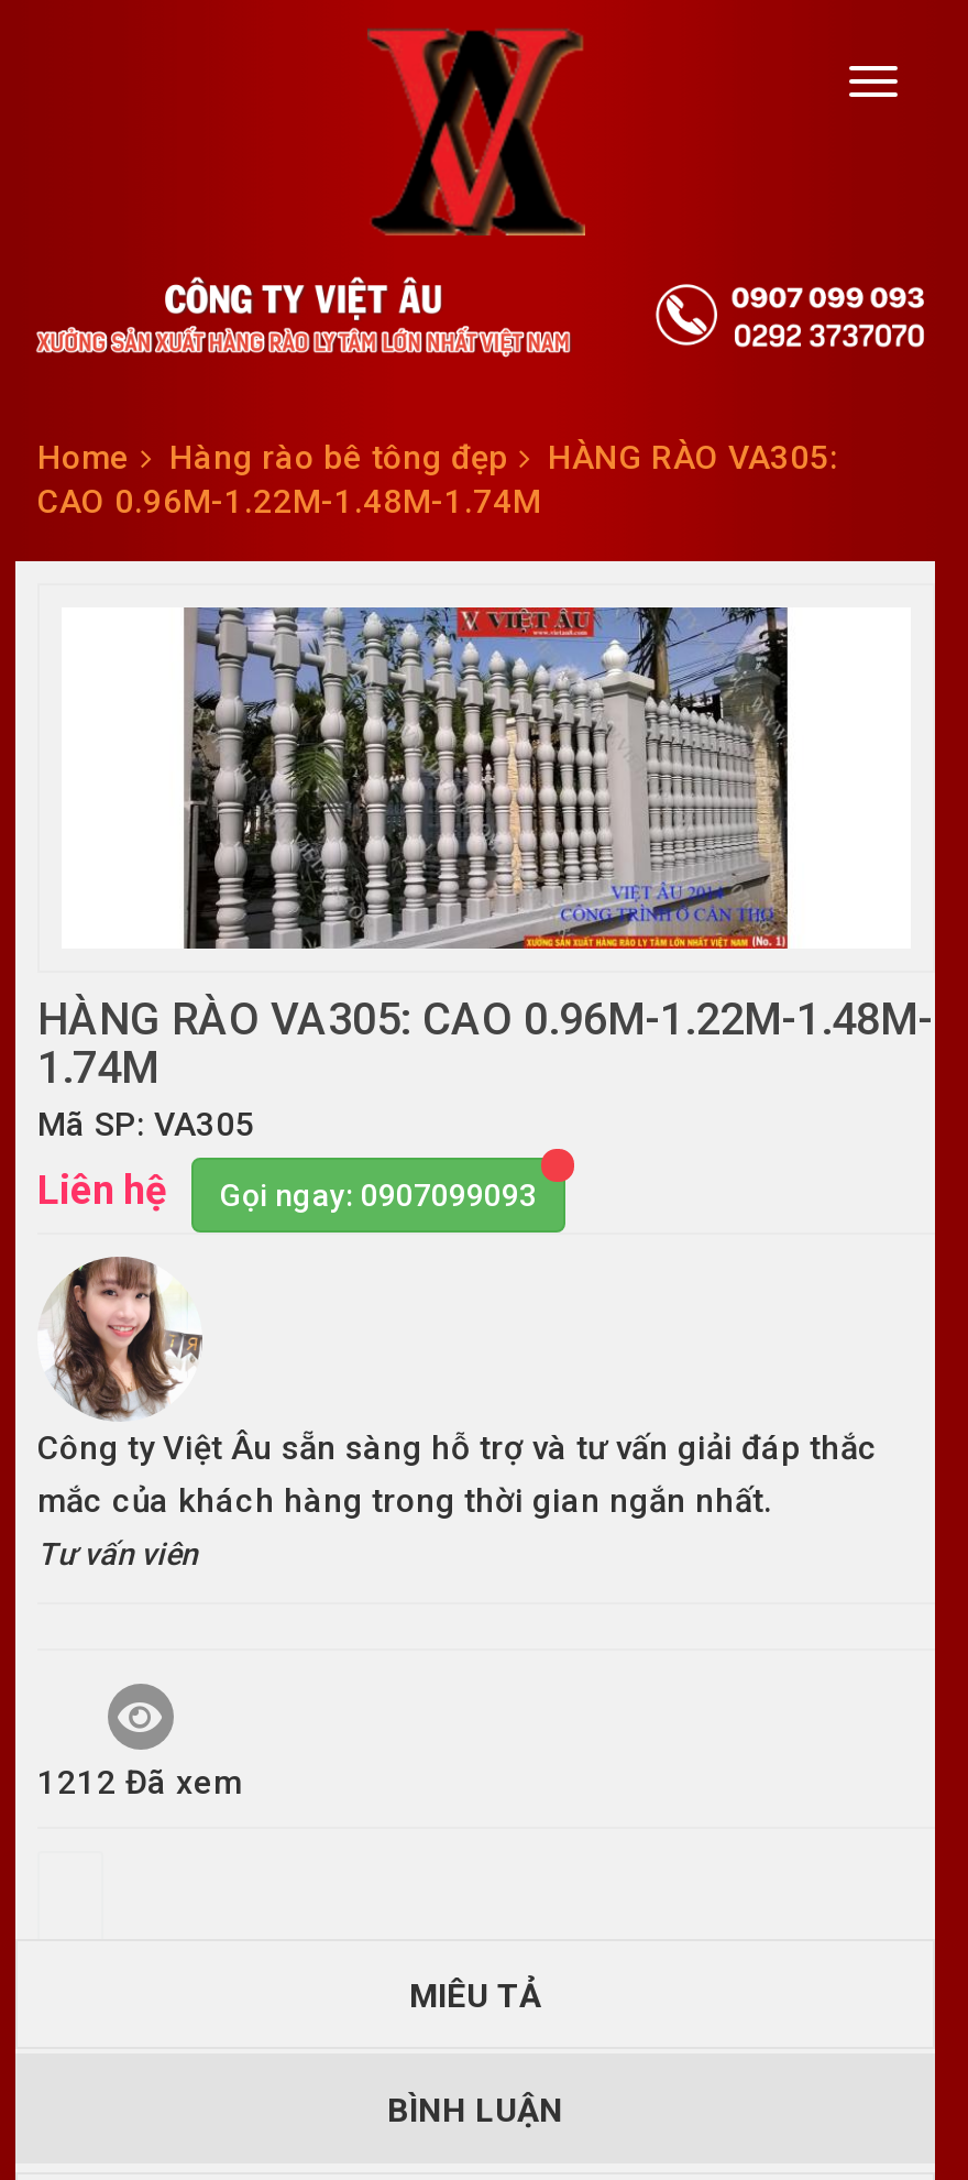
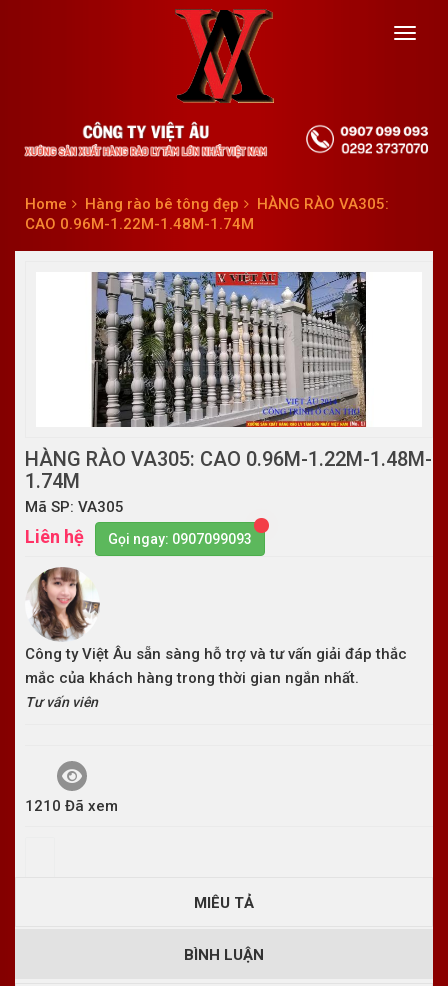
[37,1762,242,1802] 1212 Đã xem -> [25,797,118,815] 1210 Đã xem

